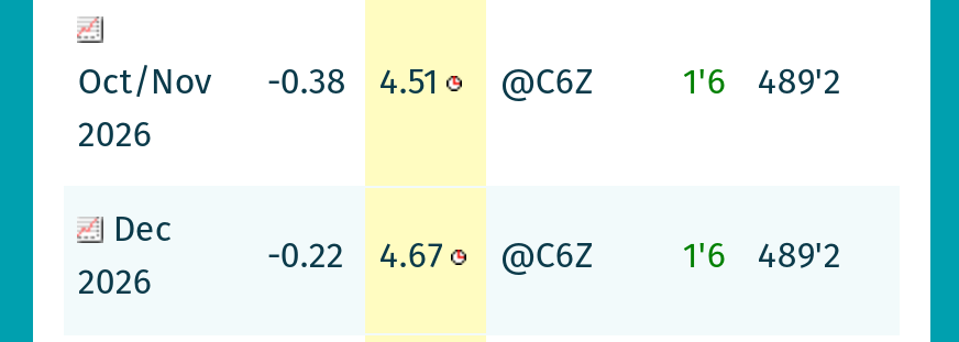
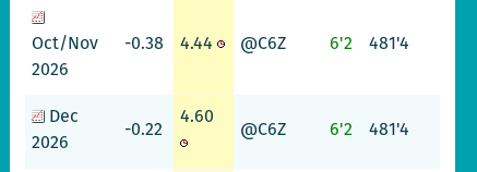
[78,66,593,102] Oct/Nov -0.38 4.51 @C6Z -> [32,35,286,53] Oct/Nov -0.38 4.44 @C6Z
[674,66,727,101] 1'6 -> [326,35,353,53] 6'2
[758,66,841,101] 489'2 -> [369,35,410,53] 481'4
[379,240,452,275] 4.67 -> [181,108,219,126] 4.60
[674,240,727,275] 1'6 -> [326,121,353,139] 6'2
[758,240,841,275] 489'2 -> [369,121,410,139] 481'4

